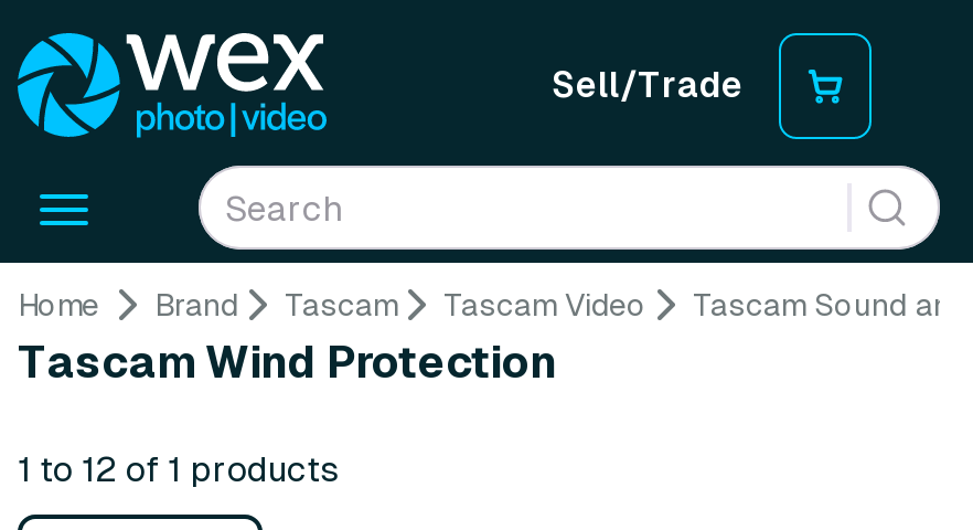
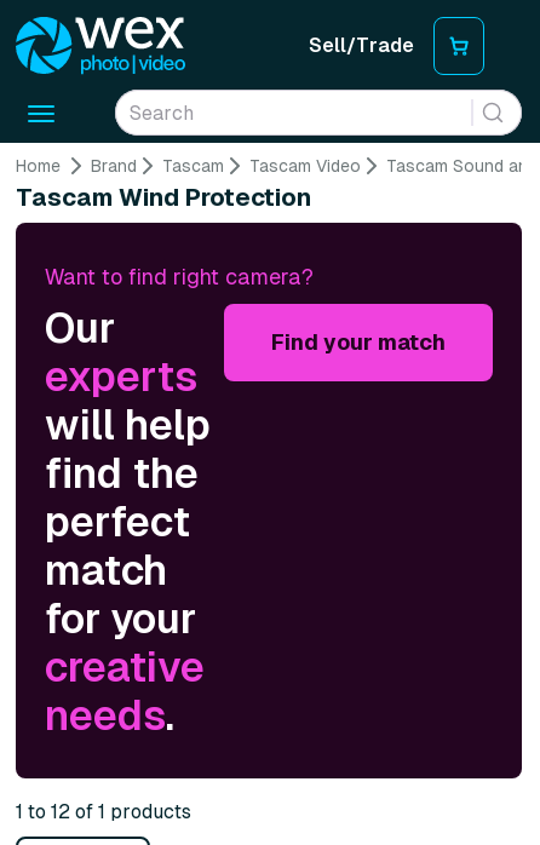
none -> [15,222,523,780] [image] | Want to find right camera? | Our | experts | will help | find the | perfect | match | for your | creative | needs.
none -> [271,329,446,355] Find your match

